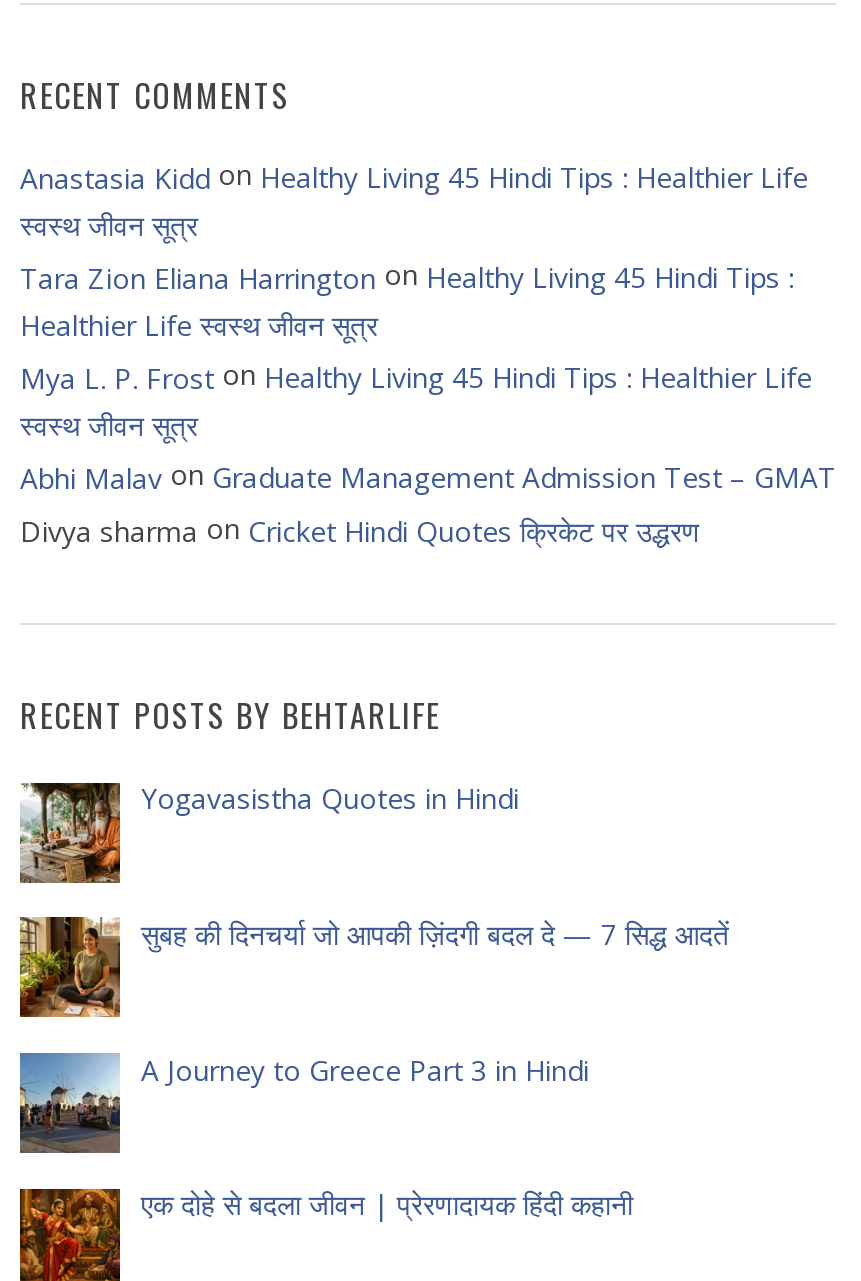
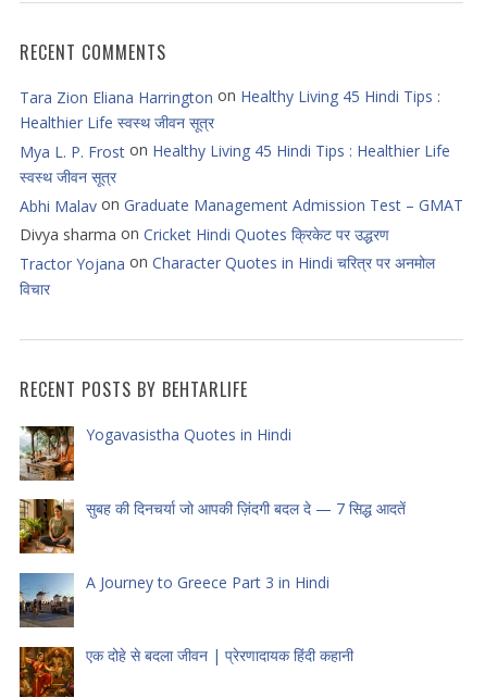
[20,155,808,243] Anastasia Kidd on Healthy Living 45 Hindi Tips : Healthier Life | स्वस्थ जीवन सूत्र -> none
moved [20,255,836,550] -> [20,85,463,245]: Tara Zion Eliana Harrington on Healthy Living 45 Hindi Tips : | Healthier Life स्वस्थ जीवन सूत्र | Mya L. P. Frost on Healthy Living 45 Hindi Tips : Healthier Life | स्वस्थ जीवन सूत्र | Abhi Malav on Graduate Management Admission Test – GMAT | Divya sharma on Cricket Hindi Quotes क्रिकेट पर उद्धरण
none -> [20,251,435,299] Tractor Yojana on Character Quotes in Hindi चरित्र पर अनमोल | विचार

